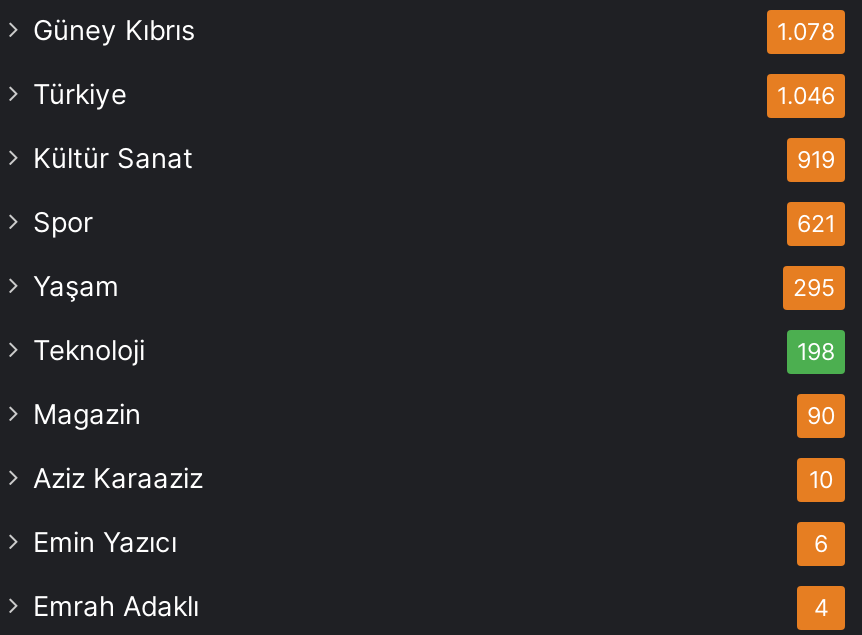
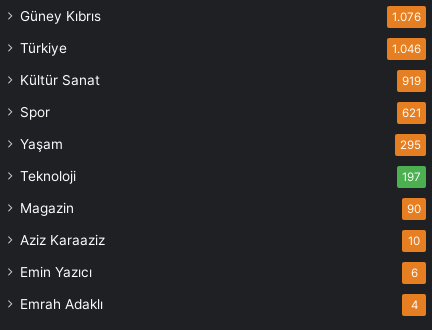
[777,18,835,46] 1.078 -> [392,10,421,24] 1.076
[797,338,835,366] 198 -> [402,170,421,184] 197

